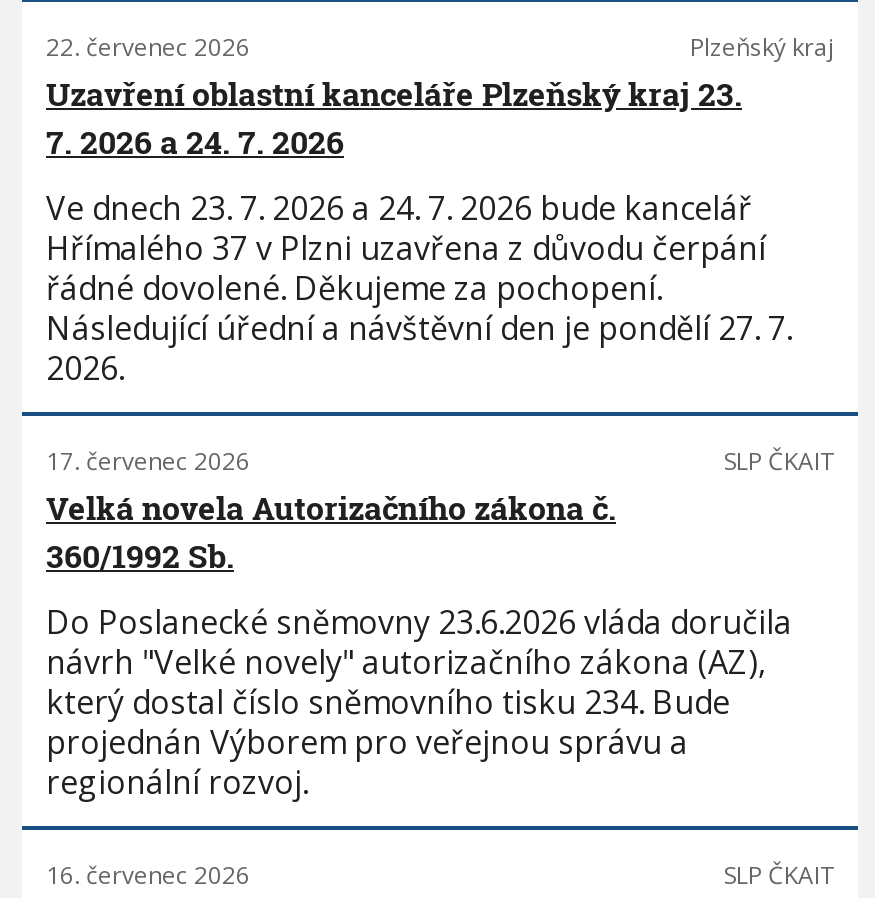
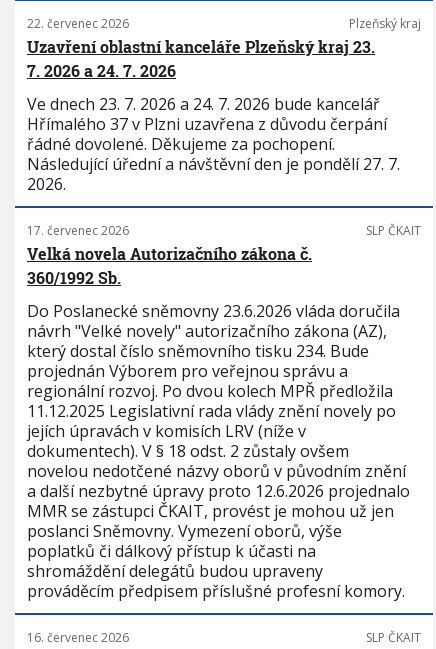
[46,760,308,804] regionální rozvoj. -> [27,380,410,602] regionální rozvoj. Po dvou kolech MPŘ předložila | 11.12.2025 Legislativní rada vlády znění novely po | jejích úpravách v komisích LRV (níže v | dokumentech). V § 18 odst. 2 zůstaly ovšem | novelou nedotčené názvy oborů v původním znění | a další nezbytné úpravy proto 12.6.2026 projednalo | MMR se zástupci ČKAIT, provést je mohou už jen | poslanci Sněmovny. Vymezení oborů, výše | poplatků či dálkový přístup k účasti na | shromáždění delegátů budou upraveny | prováděcím předpisem příslušné profesní komory.

